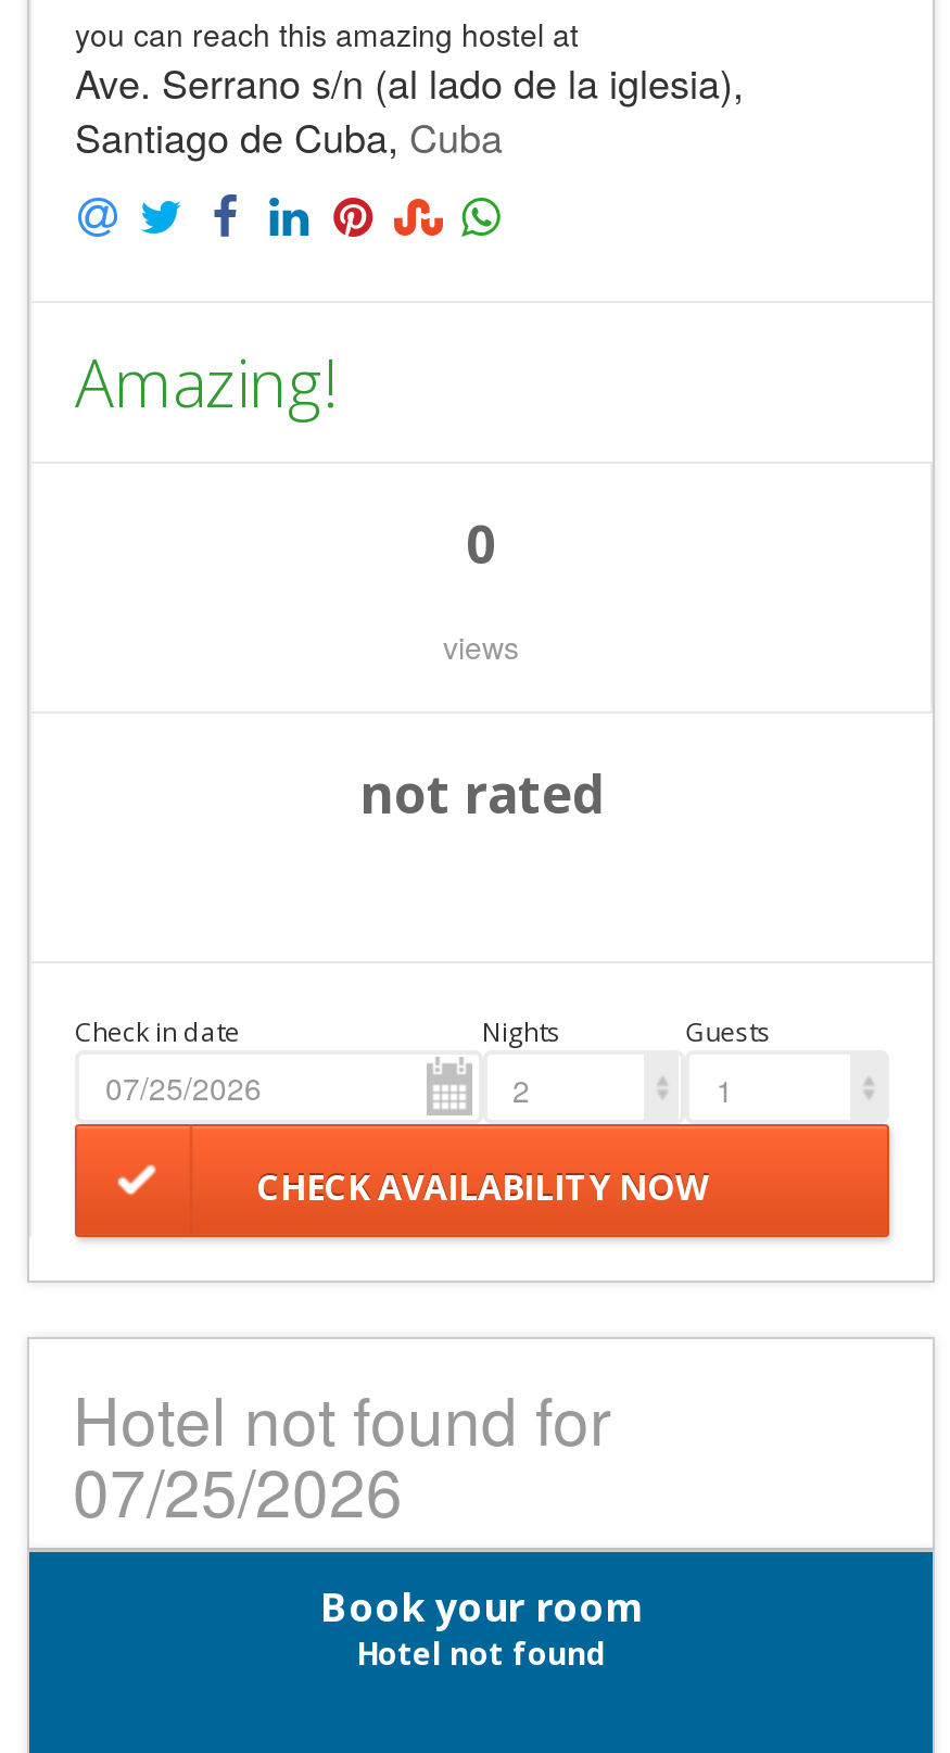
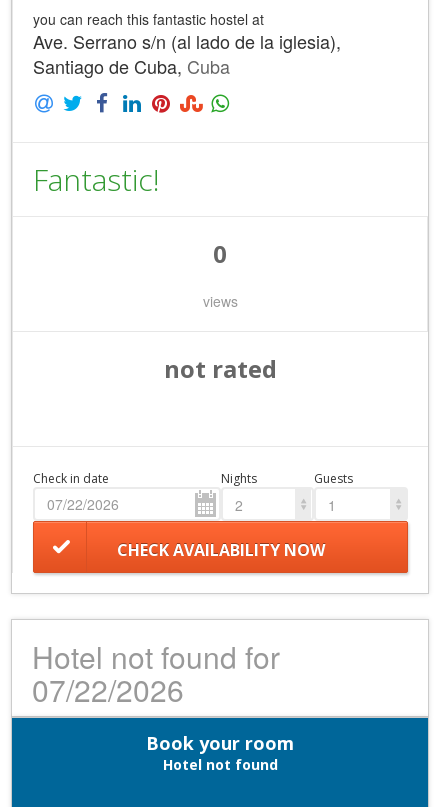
[75,12,579,55] you can reach this amazing hostel at -> [33,9,264,29] you can reach this fantastic hostel at
[75,339,338,428] Amazing! -> [33,159,160,200] Fantastic!
[73,1444,403,1538] 07/25/2026 -> [32,668,184,711] 07/22/2026

